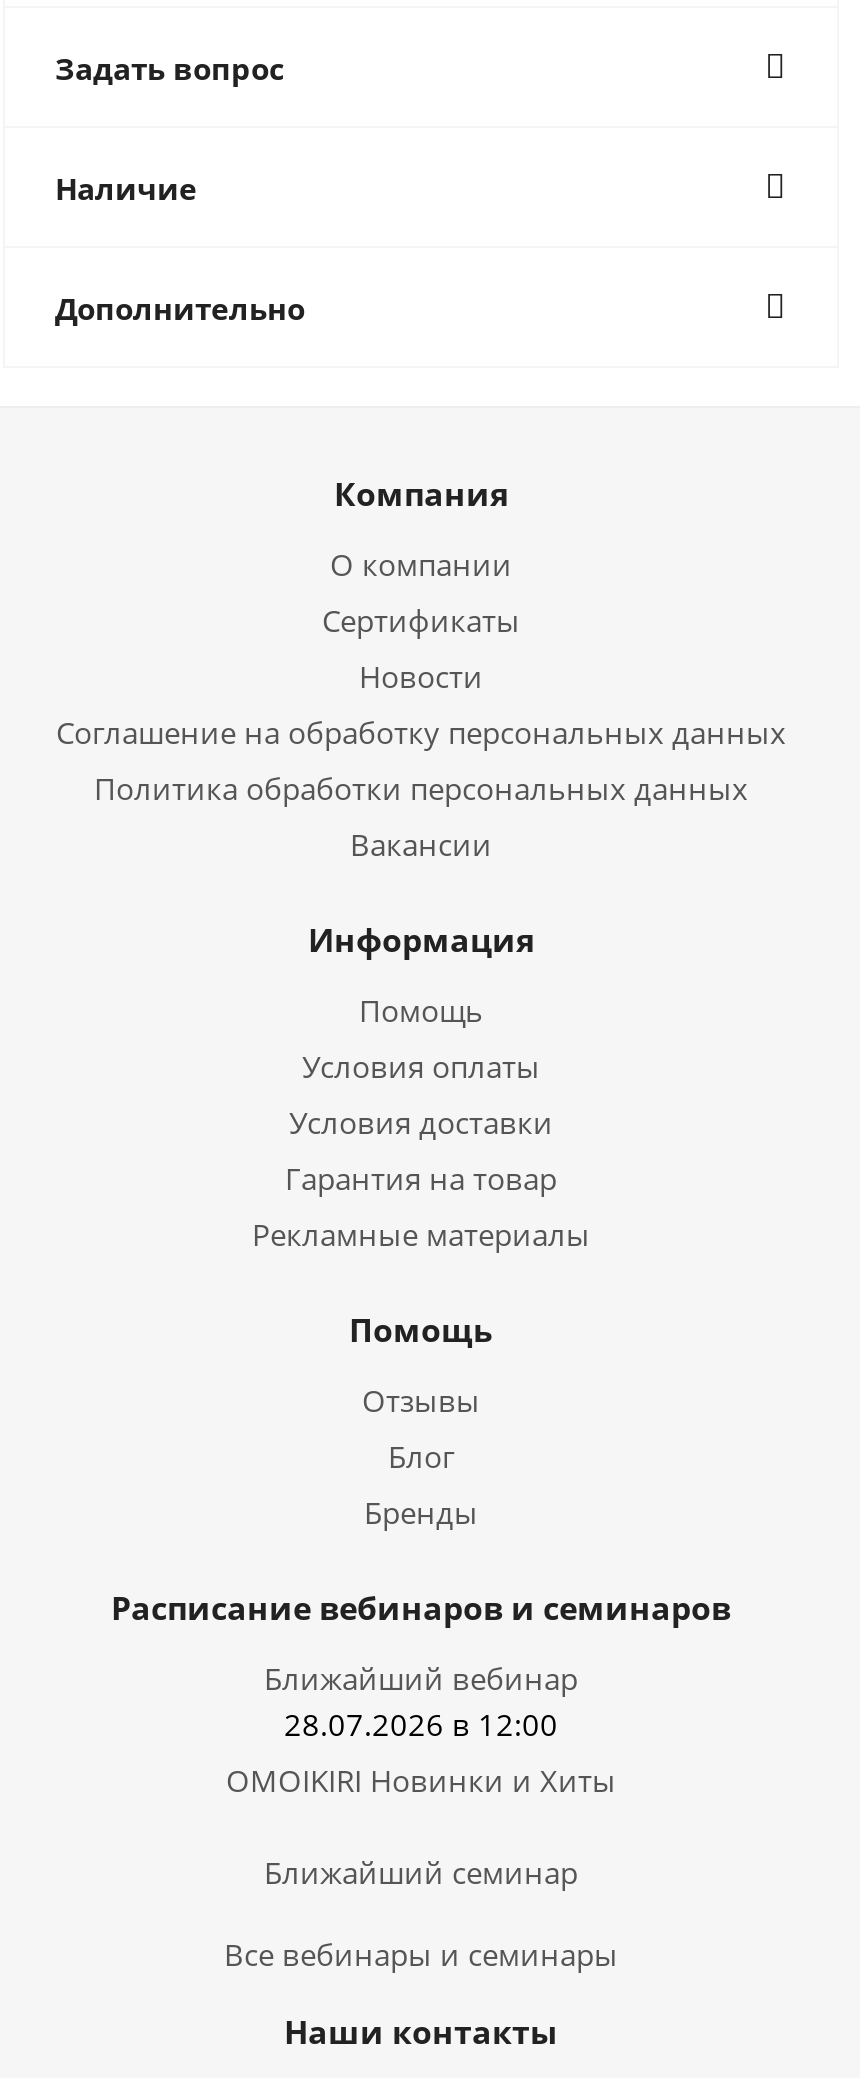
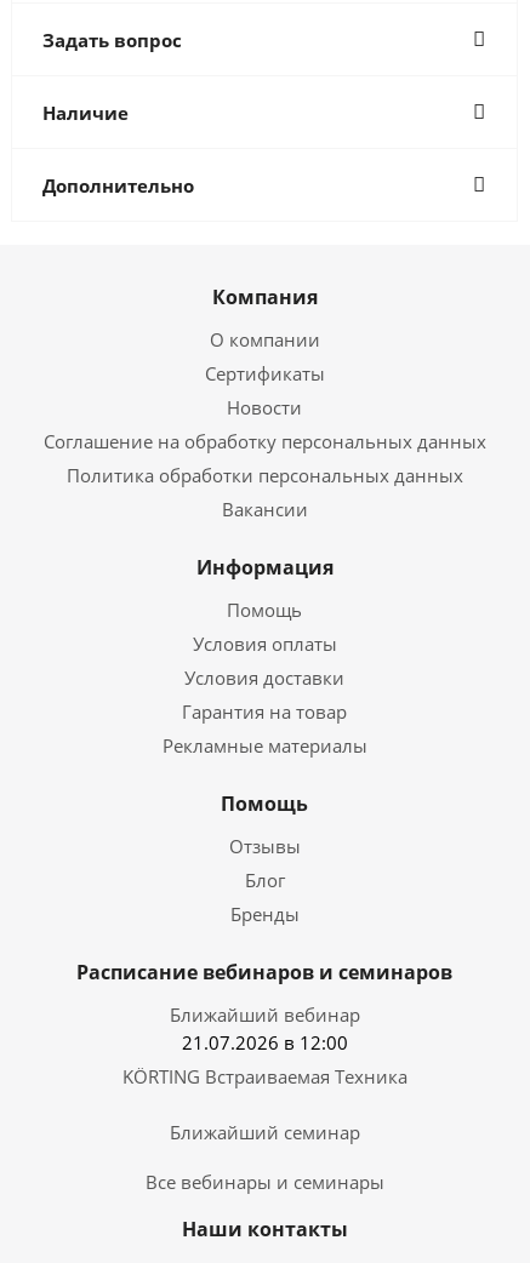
[226,1704,616,1800] 28.07.2026 в 12:00 | OMOIKIRI Новинки и Хиты -> [122,1030,407,1088] 21.07.2026 в 12:00 | KÖRTING Встраиваемая Техника

